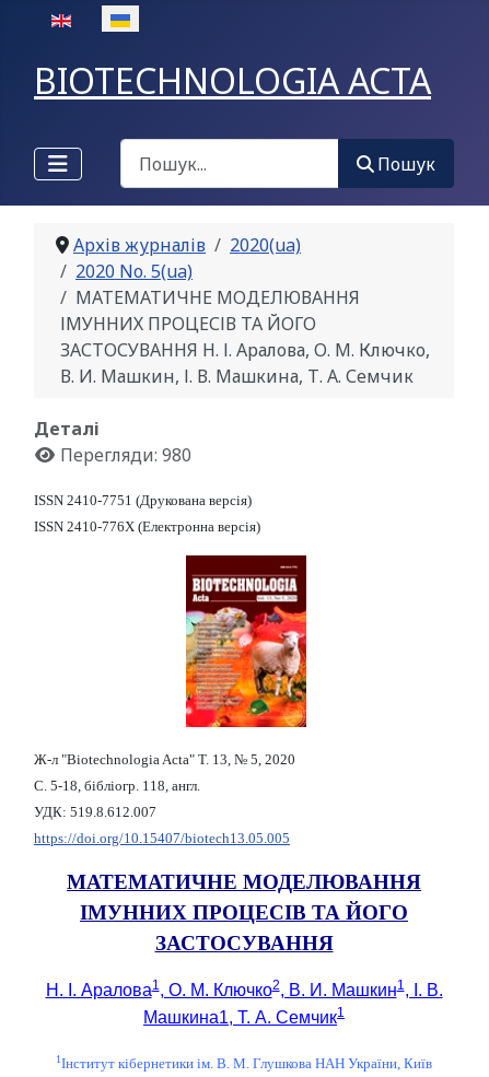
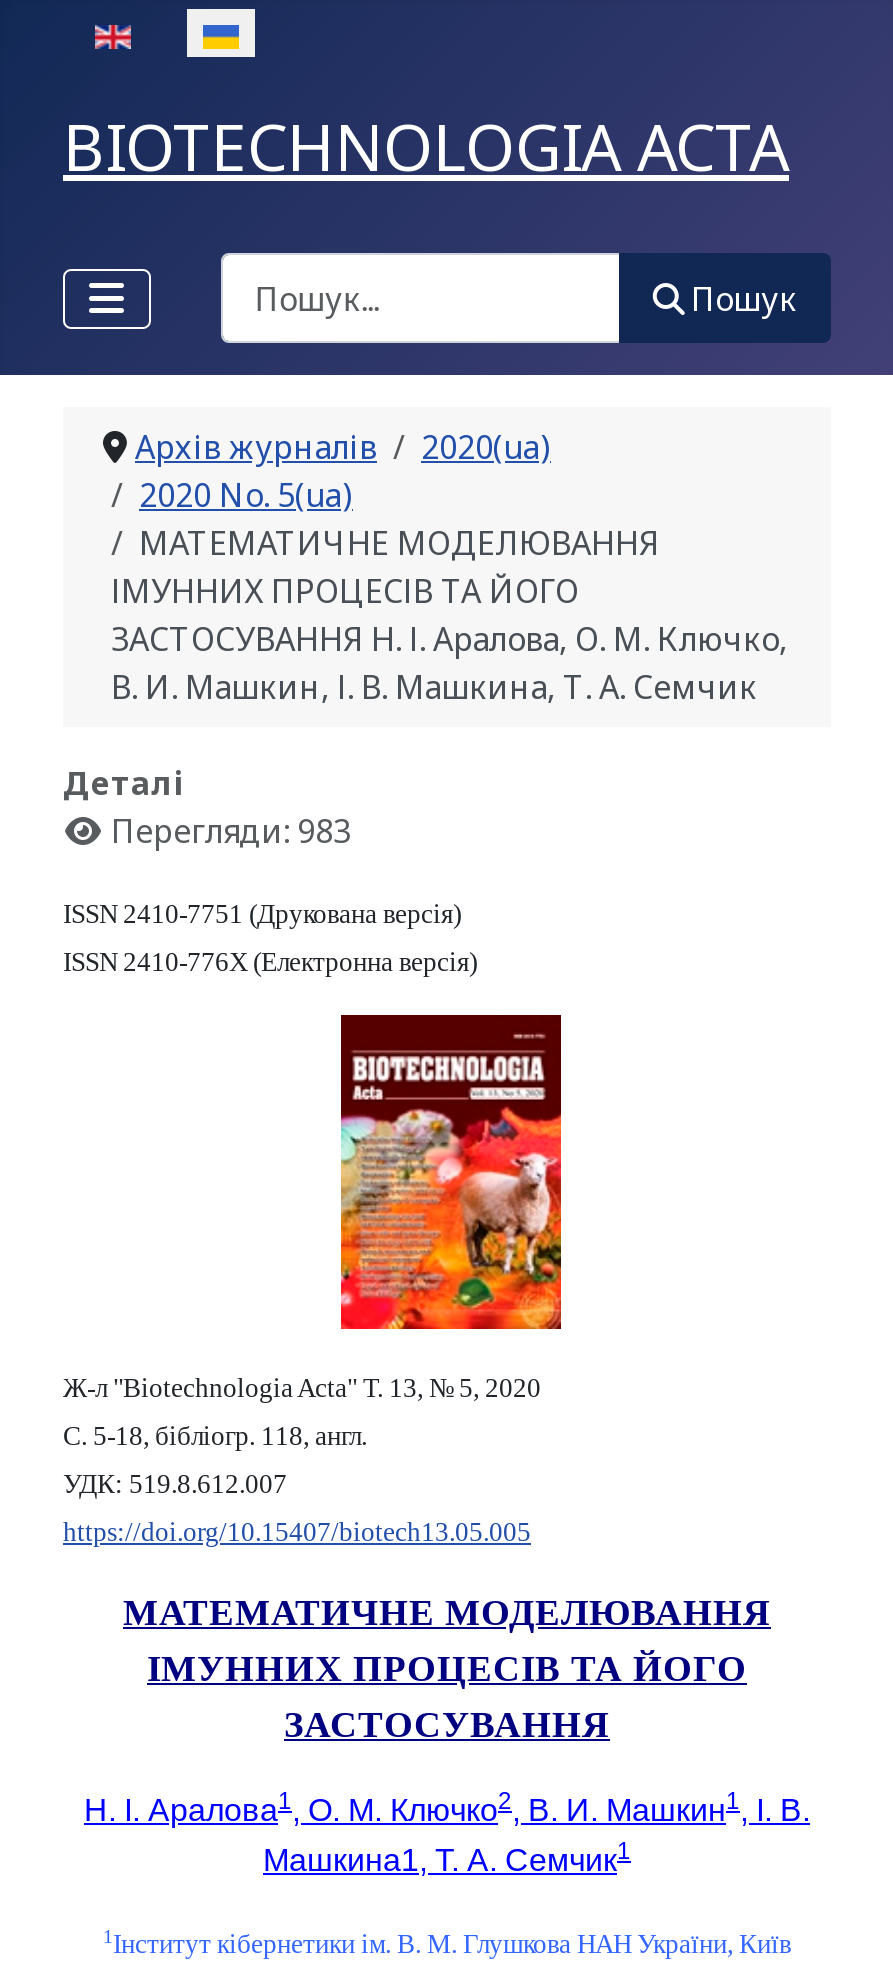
[60,443,191,467] Перегляди: 980 -> [111,809,351,853] Перегляди: 983

